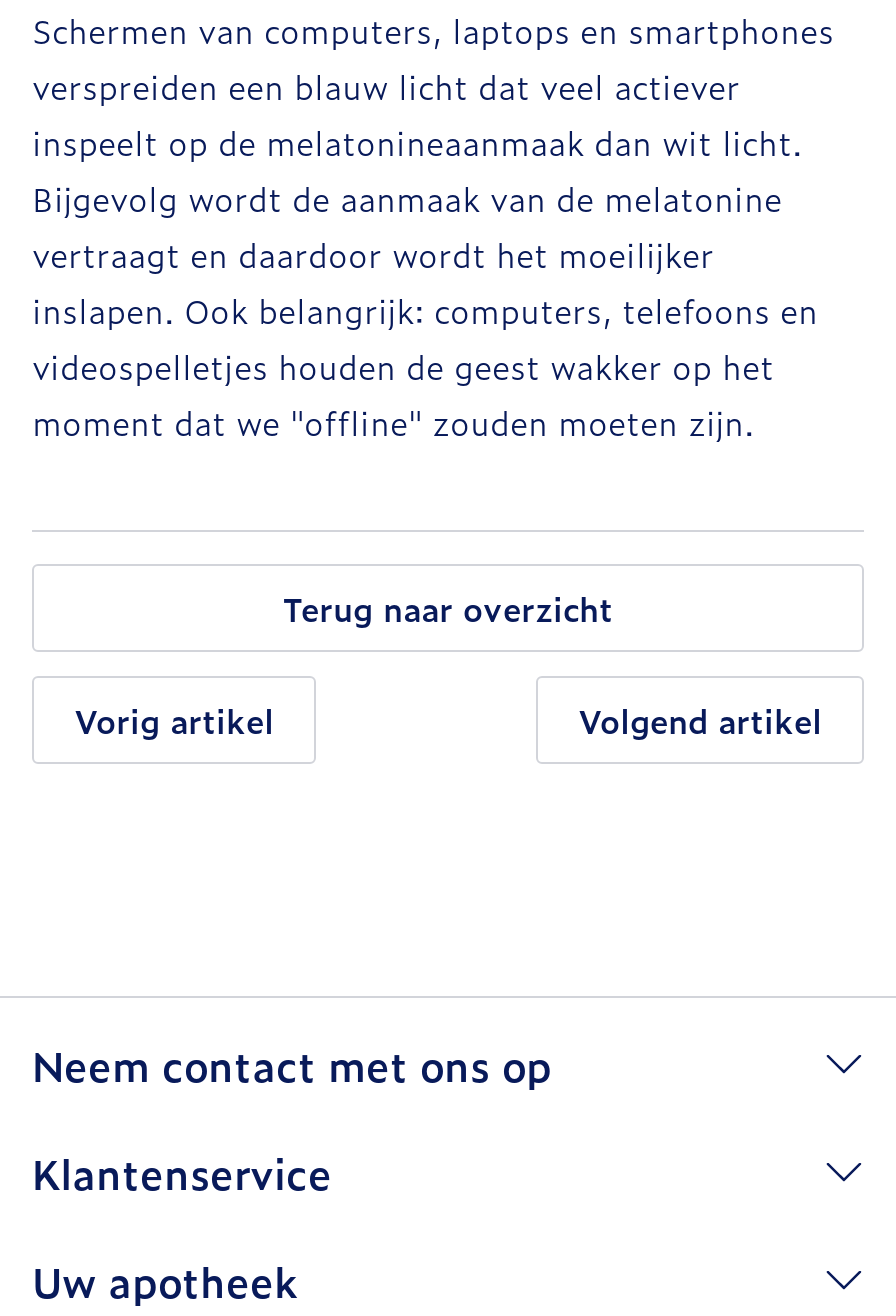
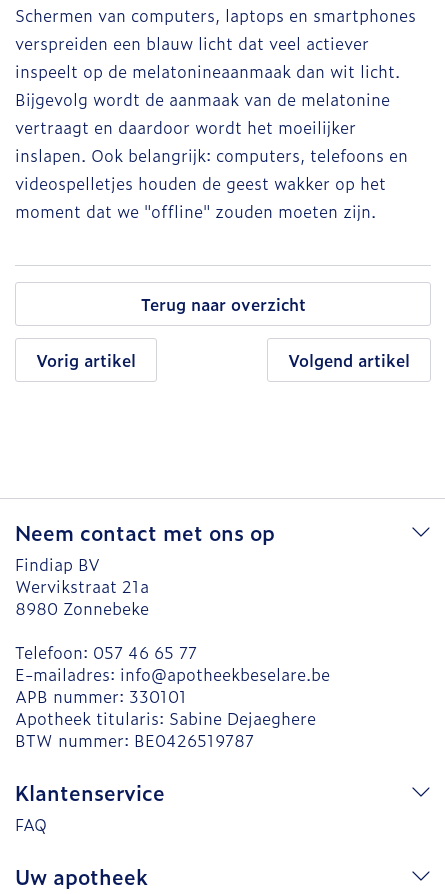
none -> [15,552,330,752] Findiap BV | Wervikstraat 21a | 8980 Zonnebeke | Telefoon: 057 46 65 77 | E-mailadres: info@apotheekbeselare.be | APB nummer: 330101 | Apotheek titularis: Sabine Dejaeghere | BTW nummer: BE0426519787
none -> [15,812,47,836] FAQ

